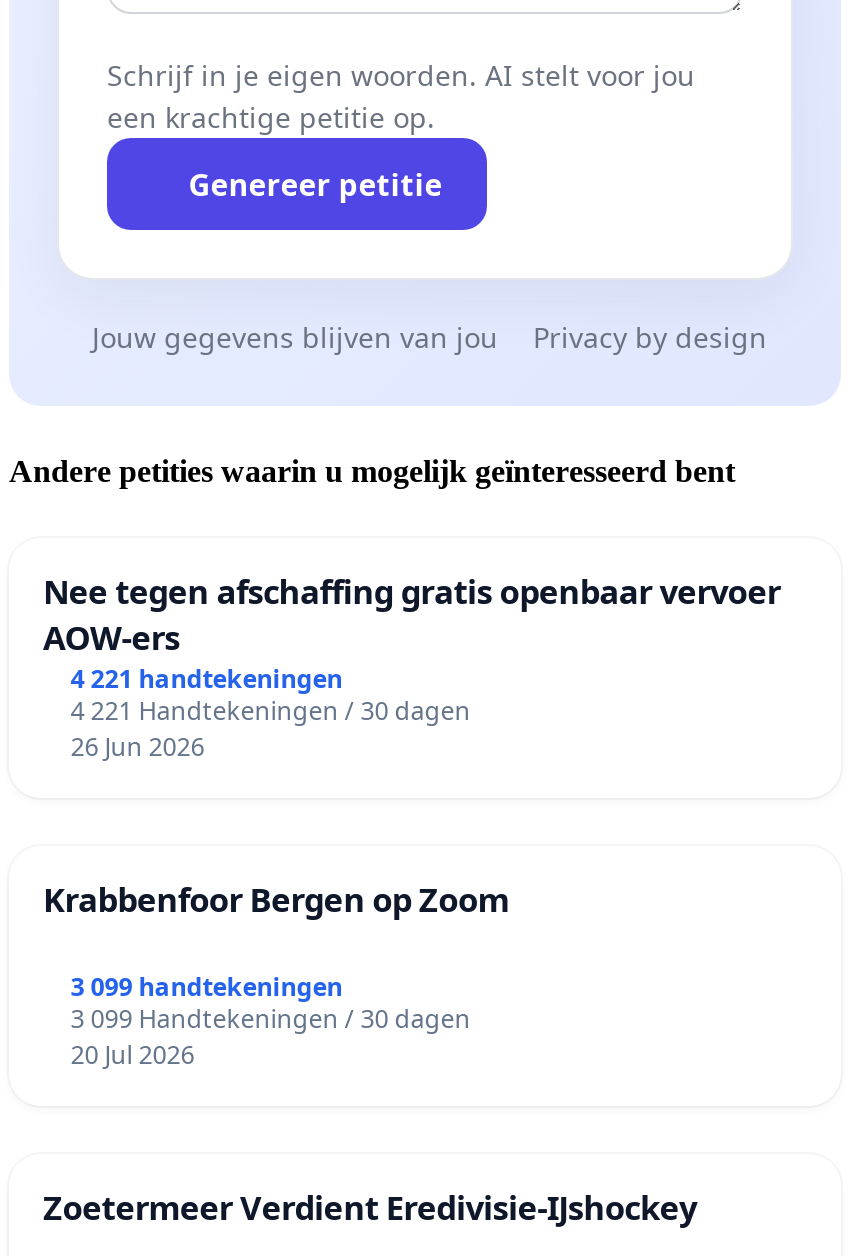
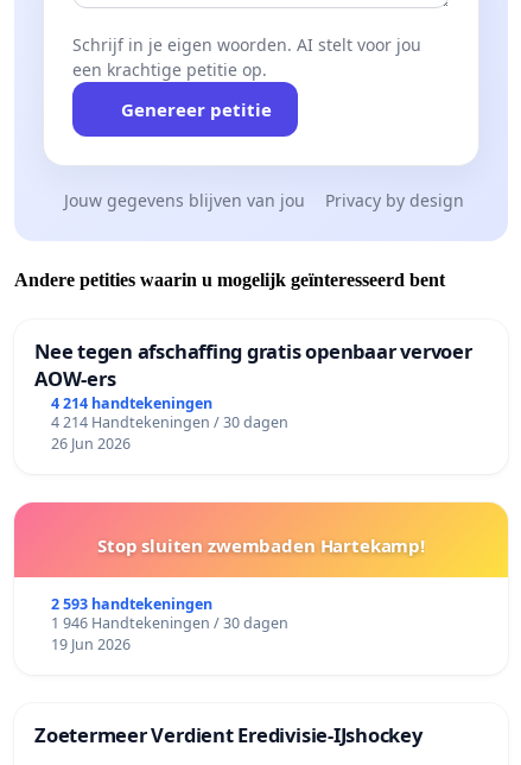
[71,662,343,696] 4 221 handtekeningen -> [51,393,212,414] 4 214 handtekeningen
[71,694,471,728] 4 221 Handtekeningen / 30 dagen -> [51,412,288,433] 4 214 Handtekeningen / 30 dagen
[43,876,509,922] Krabbenfoor Bergen op Zoom -> [97,533,425,557] Stop sluiten zwembaden Hartekamp!
[71,970,471,1072] 3 099 handtekeningen | 3 099 Handtekeningen / 30 dagen | 20 Jul 2026 -> [51,594,288,655] 2 593 handtekeningen | 1 946 Handtekeningen / 30 dagen | 19 Jun 2026

